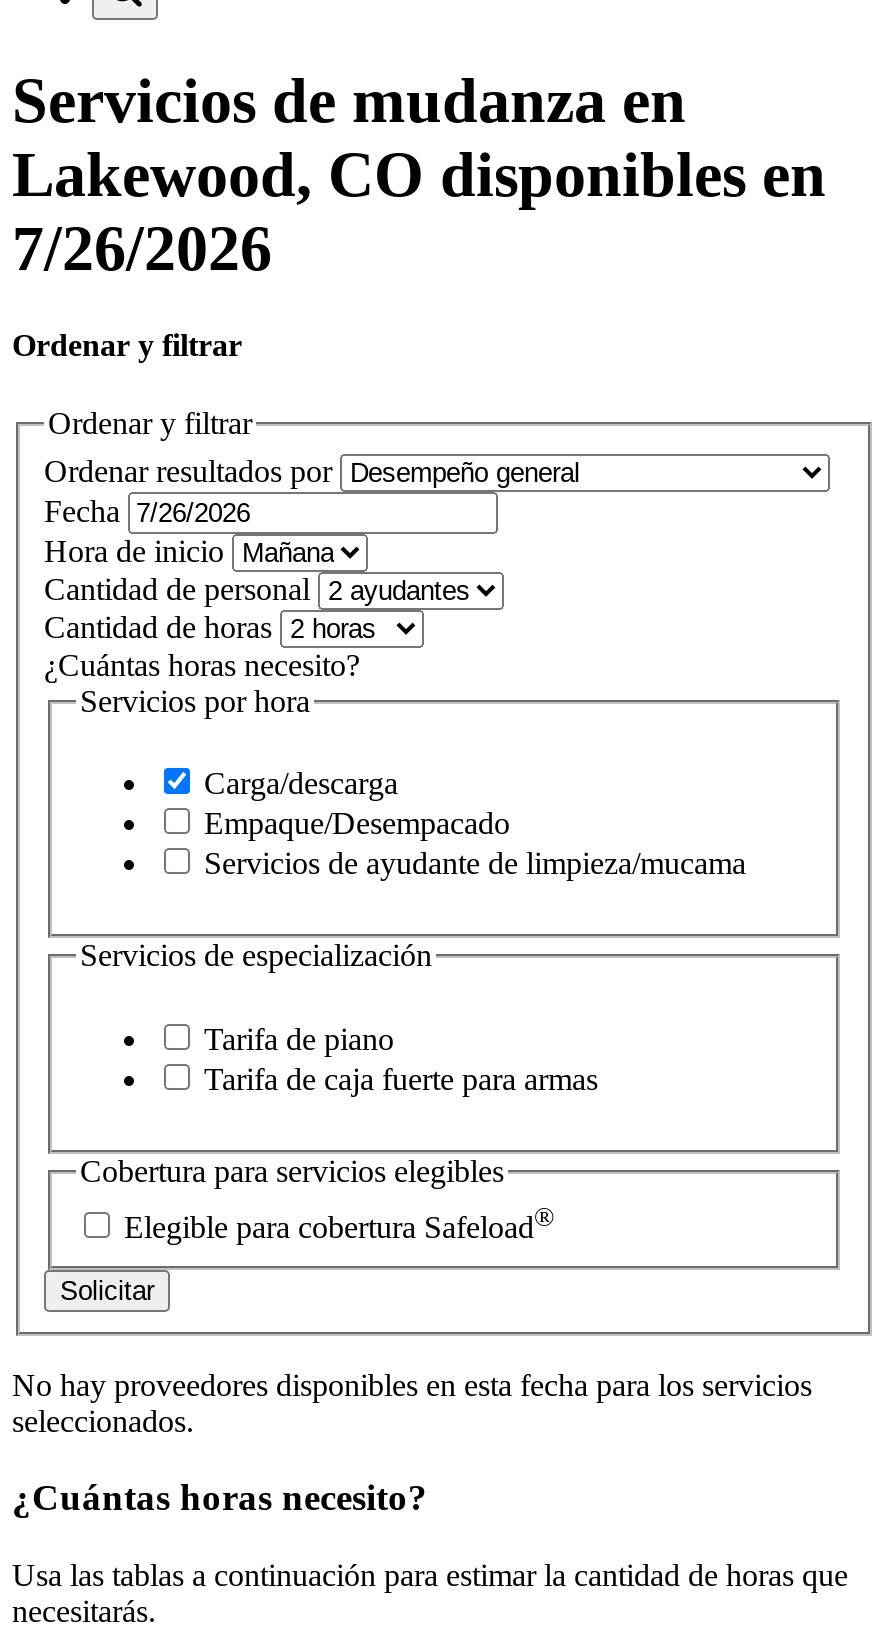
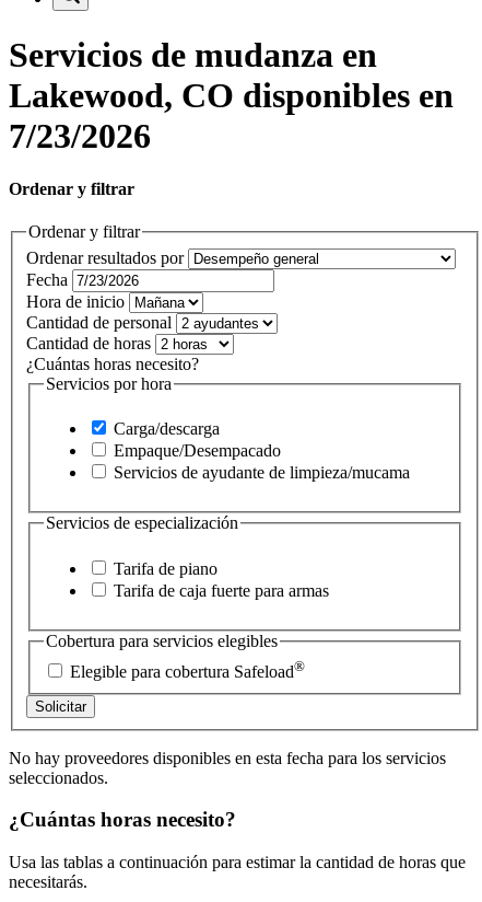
[12,211,272,283] 7/26/2026 -> [9,116,151,155] 7/23/2026

